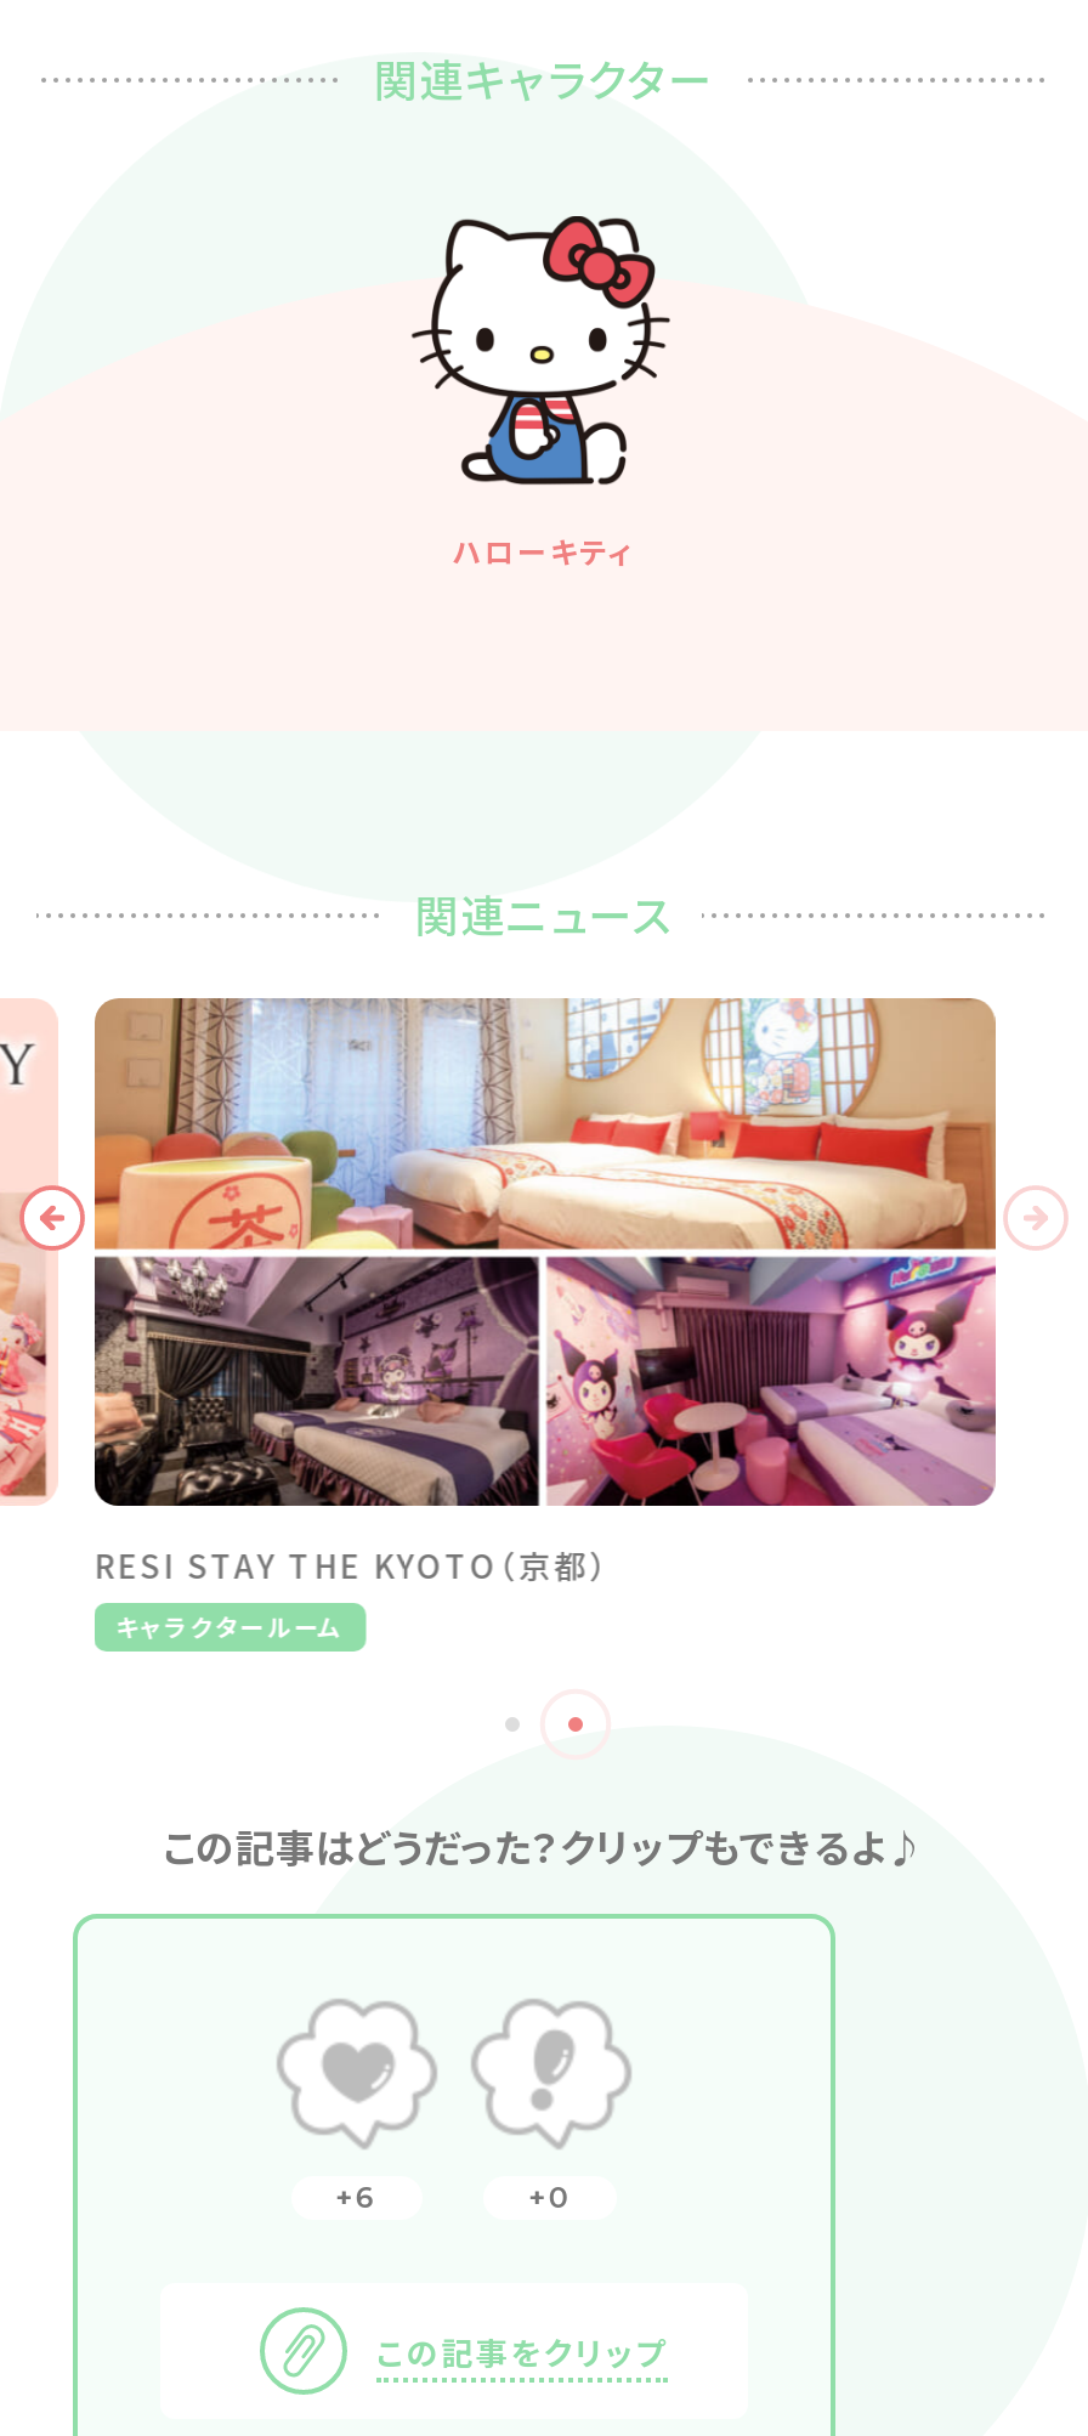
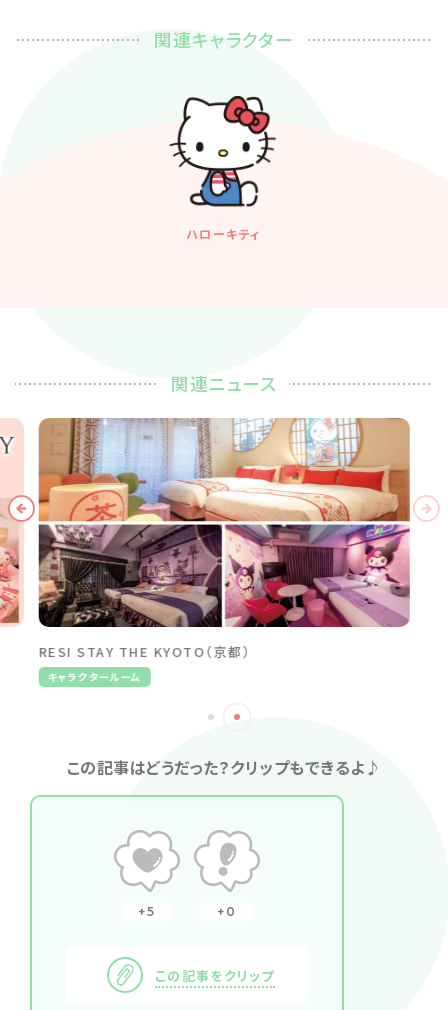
[355,2180,378,2216] 6 -> [147,904,155,919] 5

